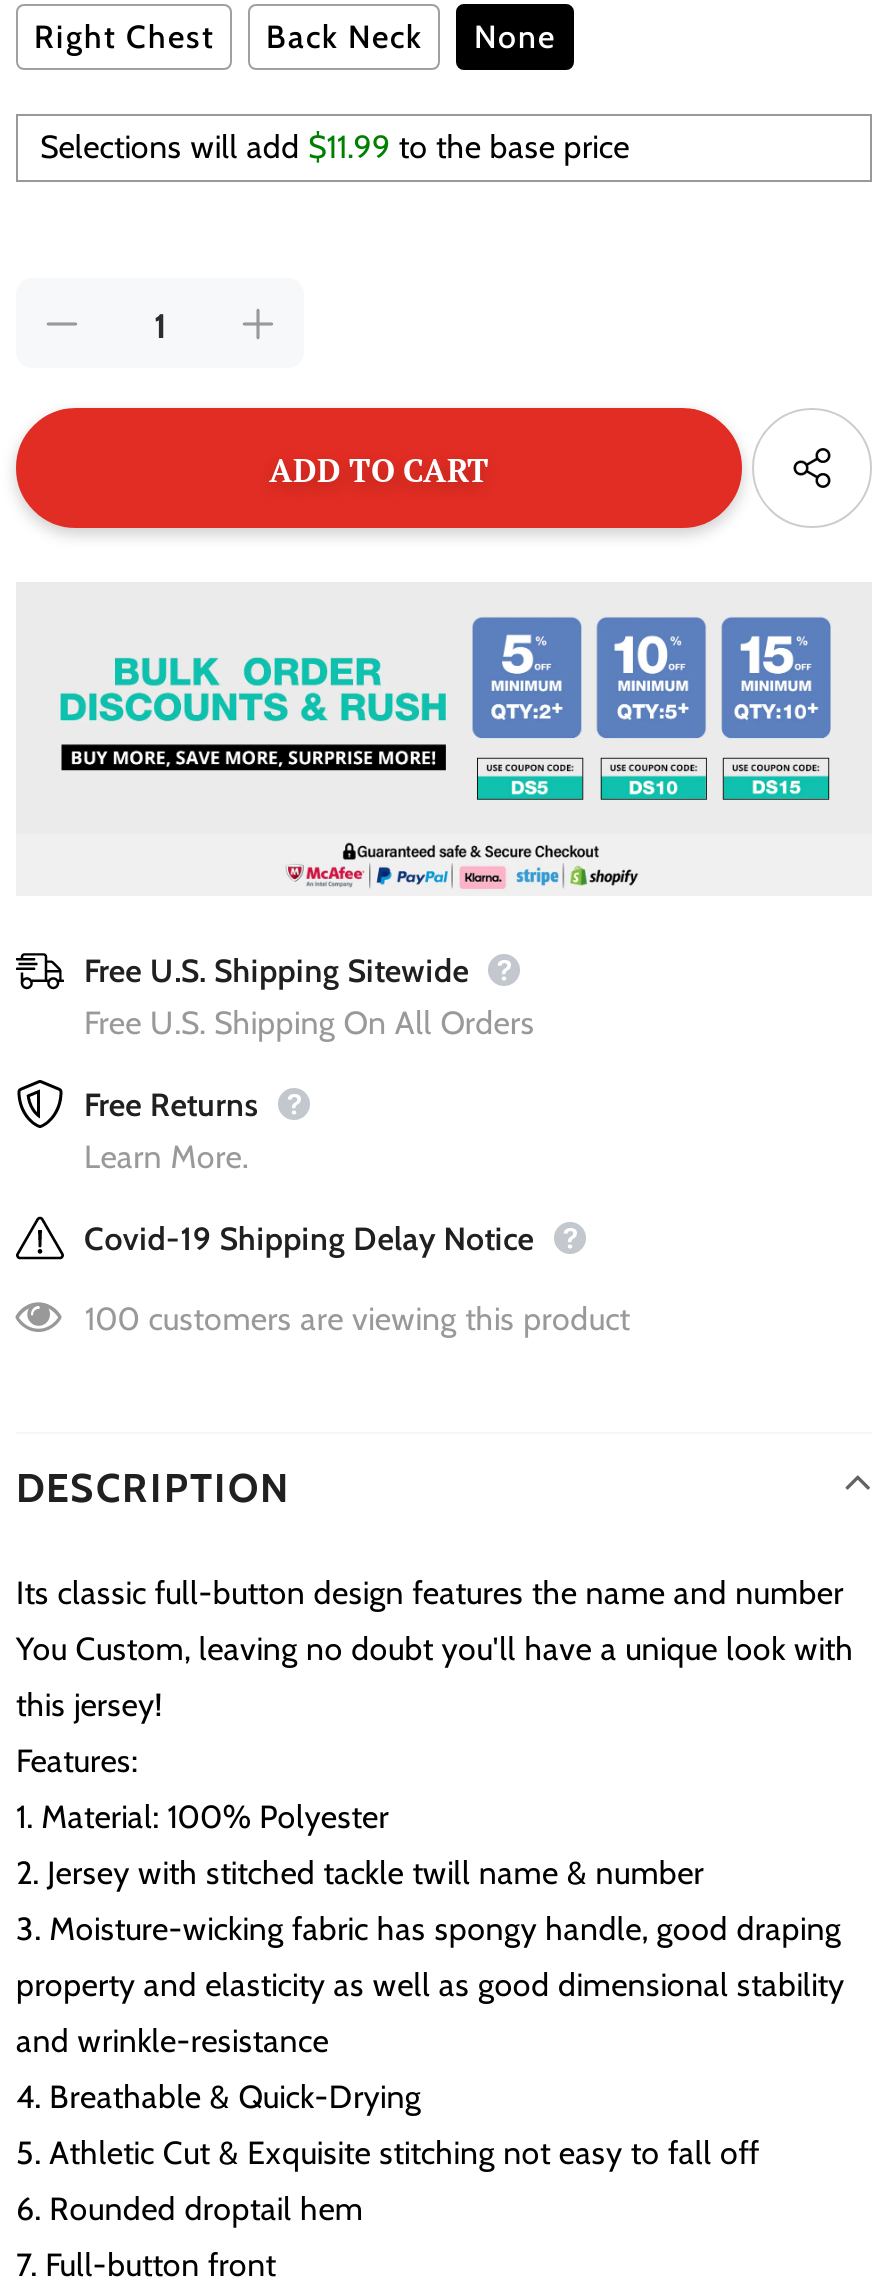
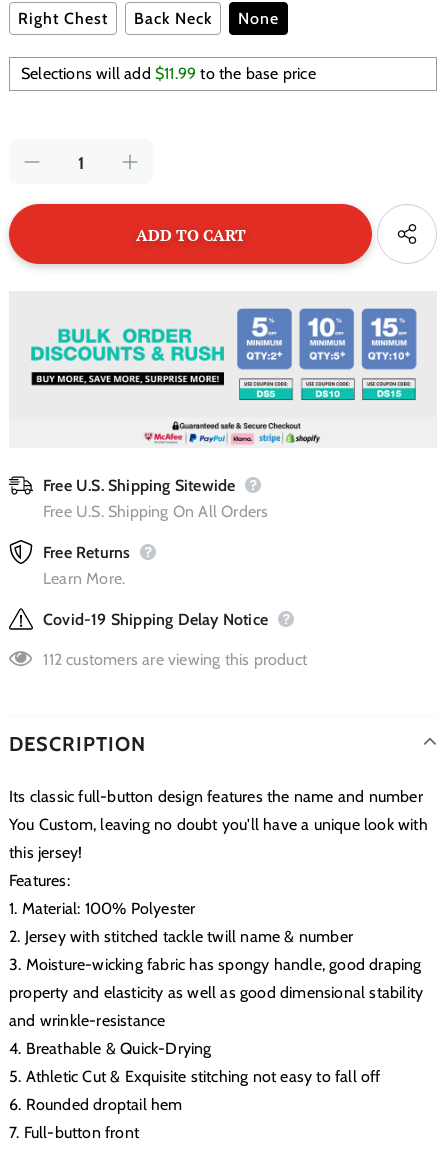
[85,1299,630,1337] 100 customers are viewing this product -> [43,650,307,669] 112 customers are viewing this product

